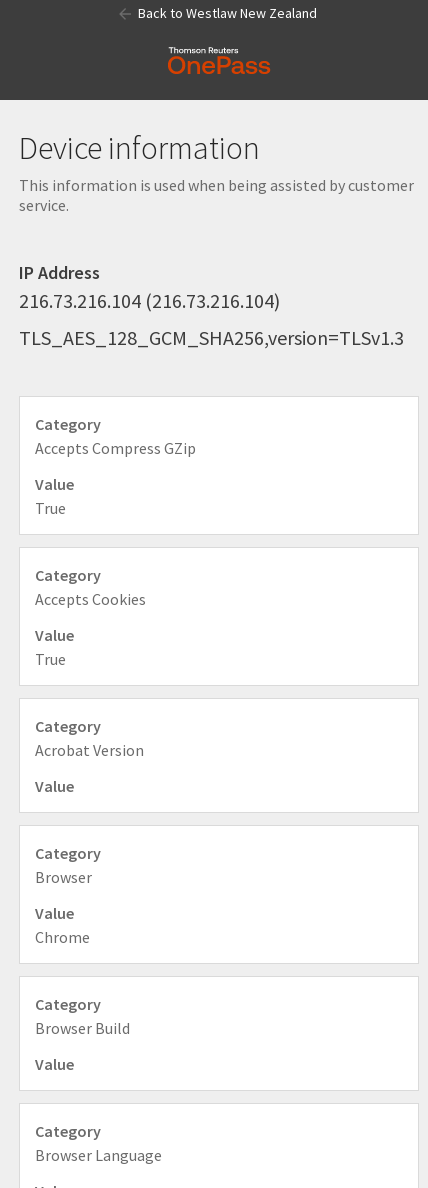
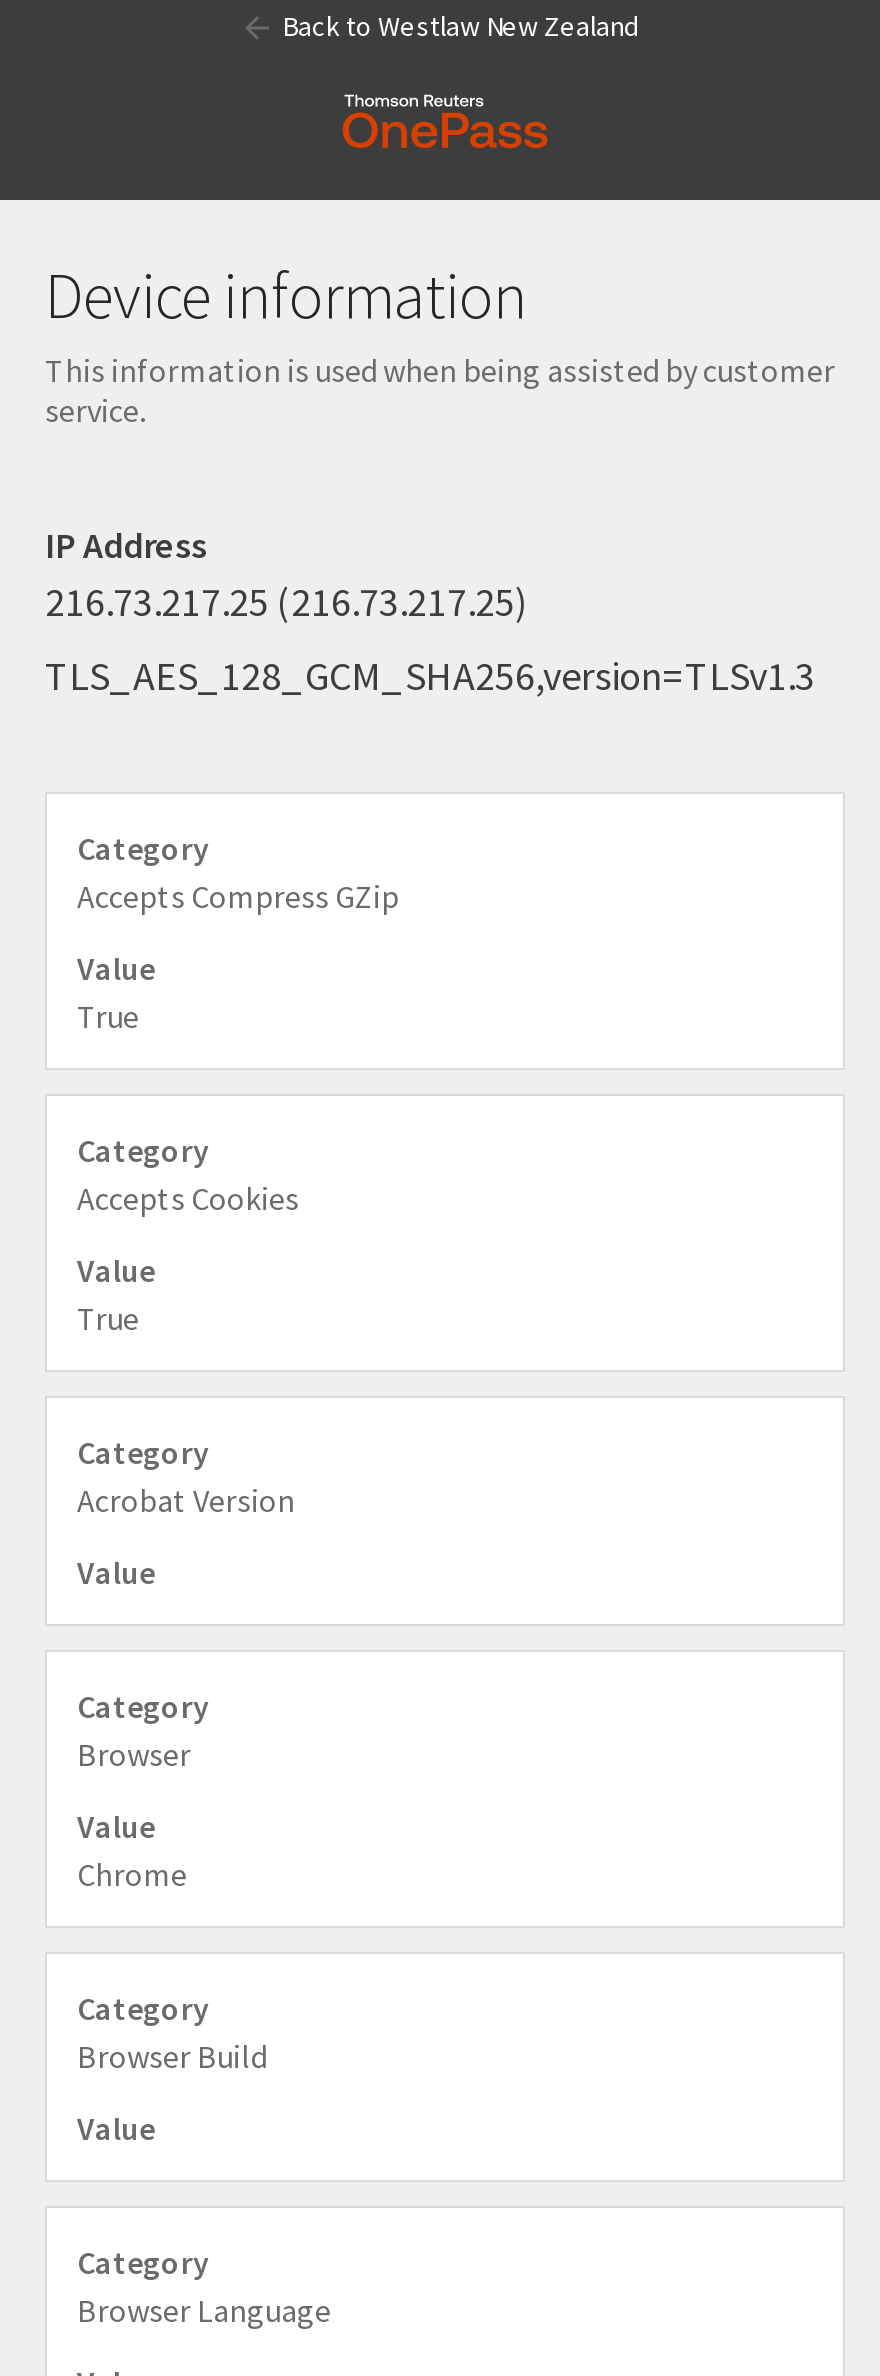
[19,288,280,313] 216.73.216.104 (216.73.216.104) -> [45,576,527,626] 216.73.217.25 (216.73.217.25)

